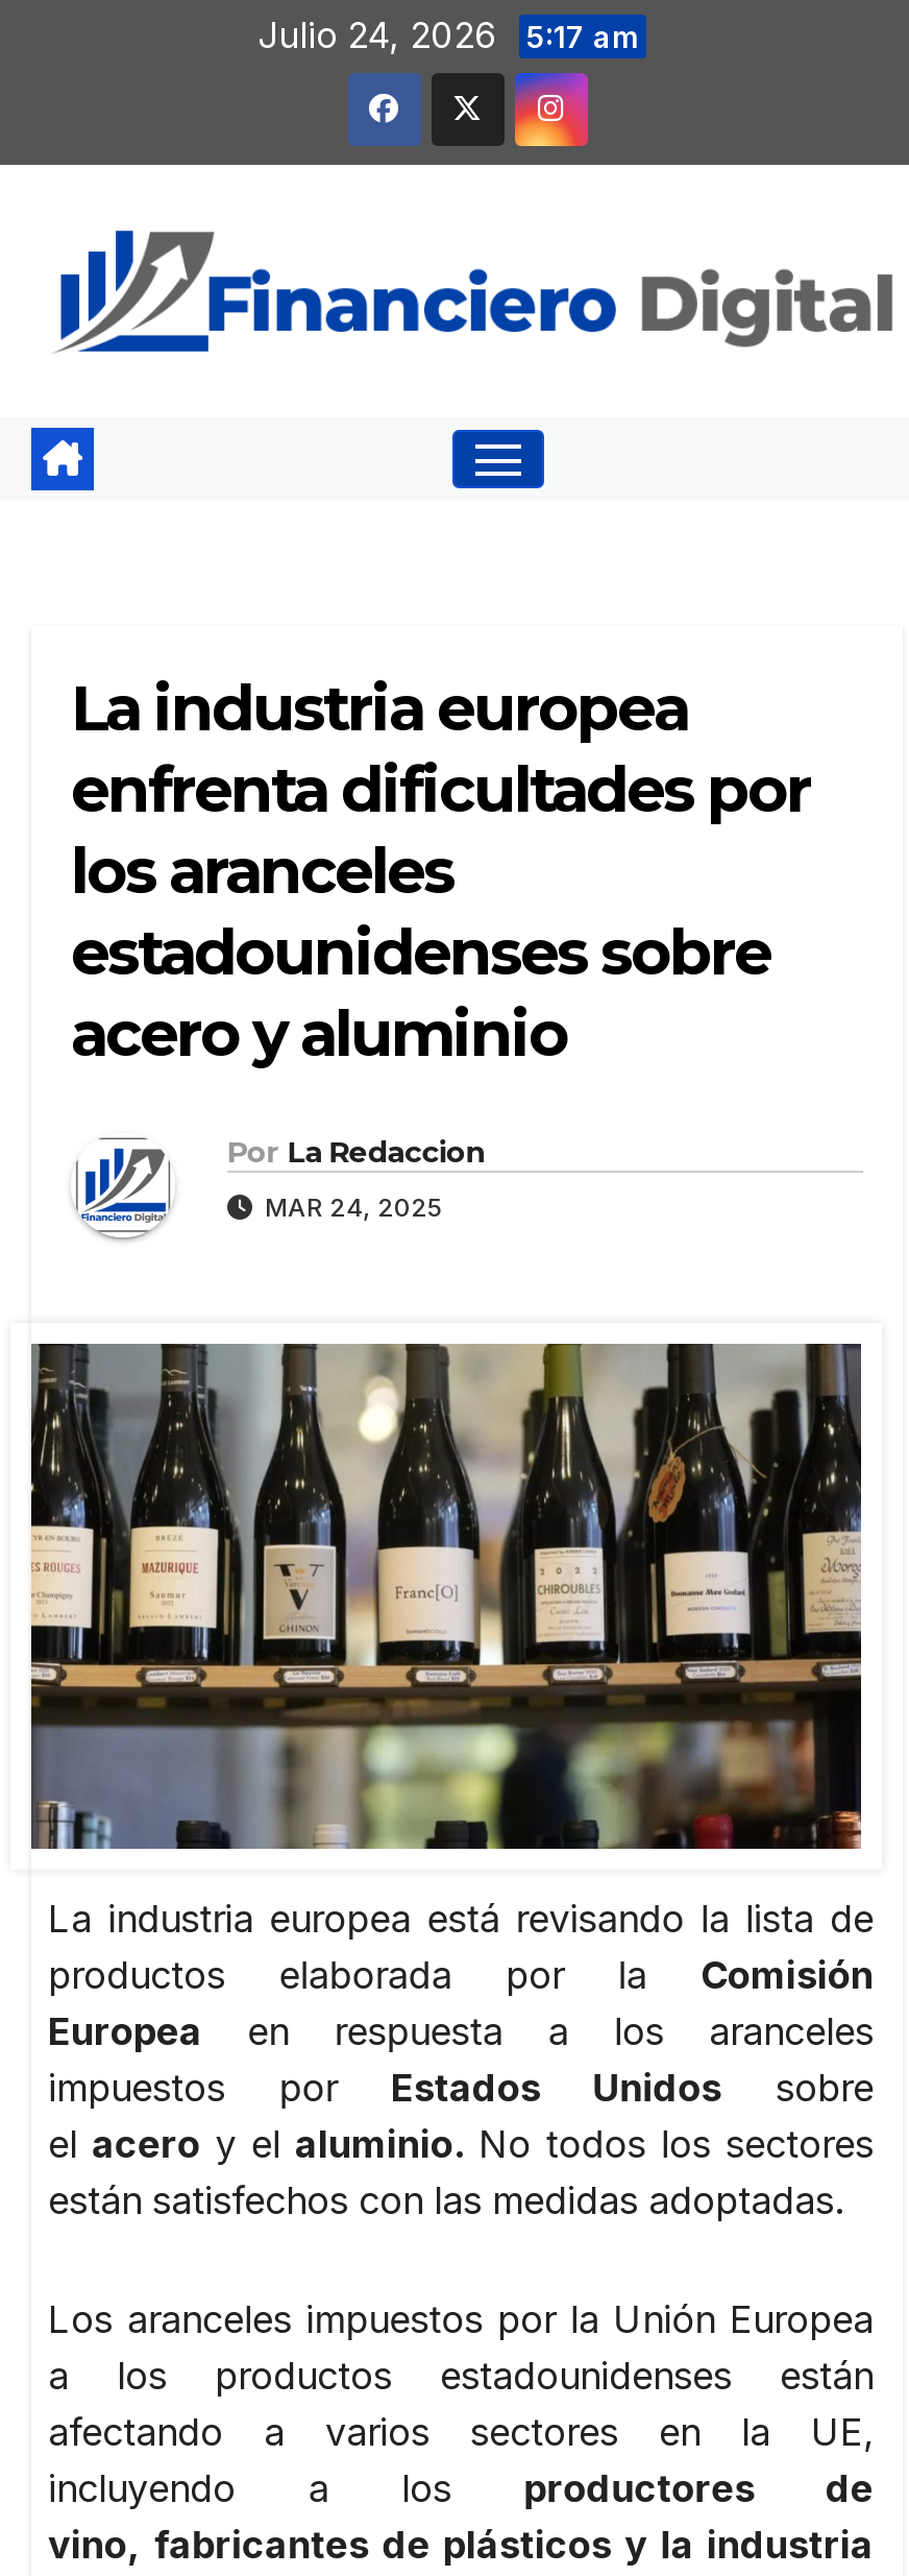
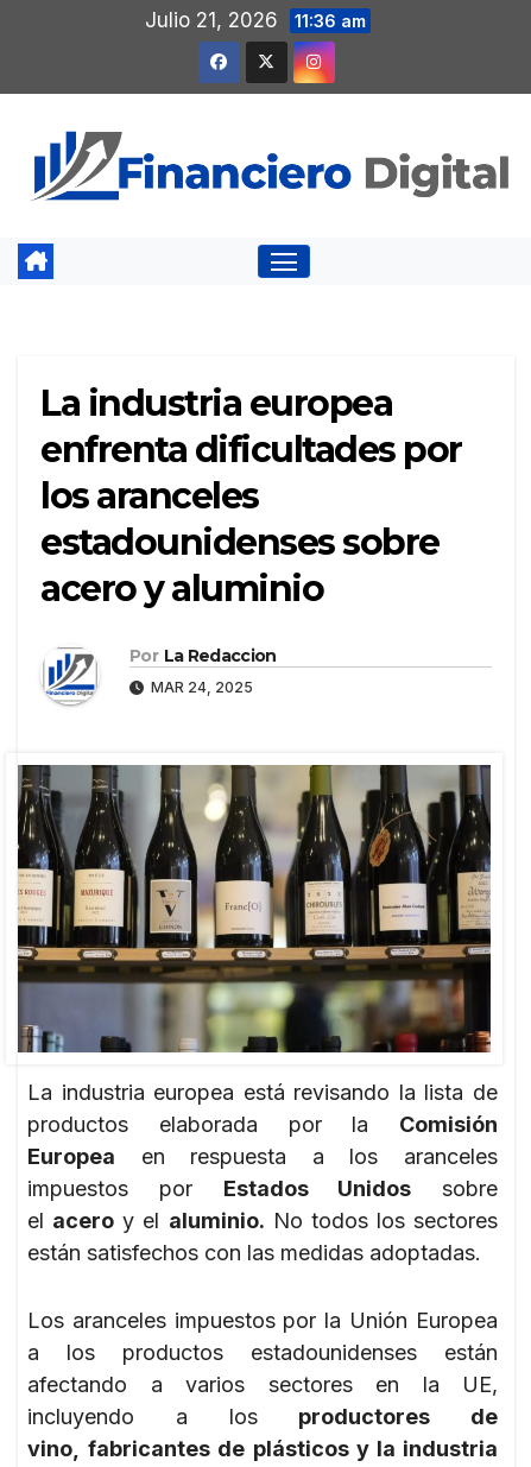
[257,15,637,56] Julio 24, 2026 5:17 am -> [144,8,365,32] Julio 21, 2026 11:36 am

